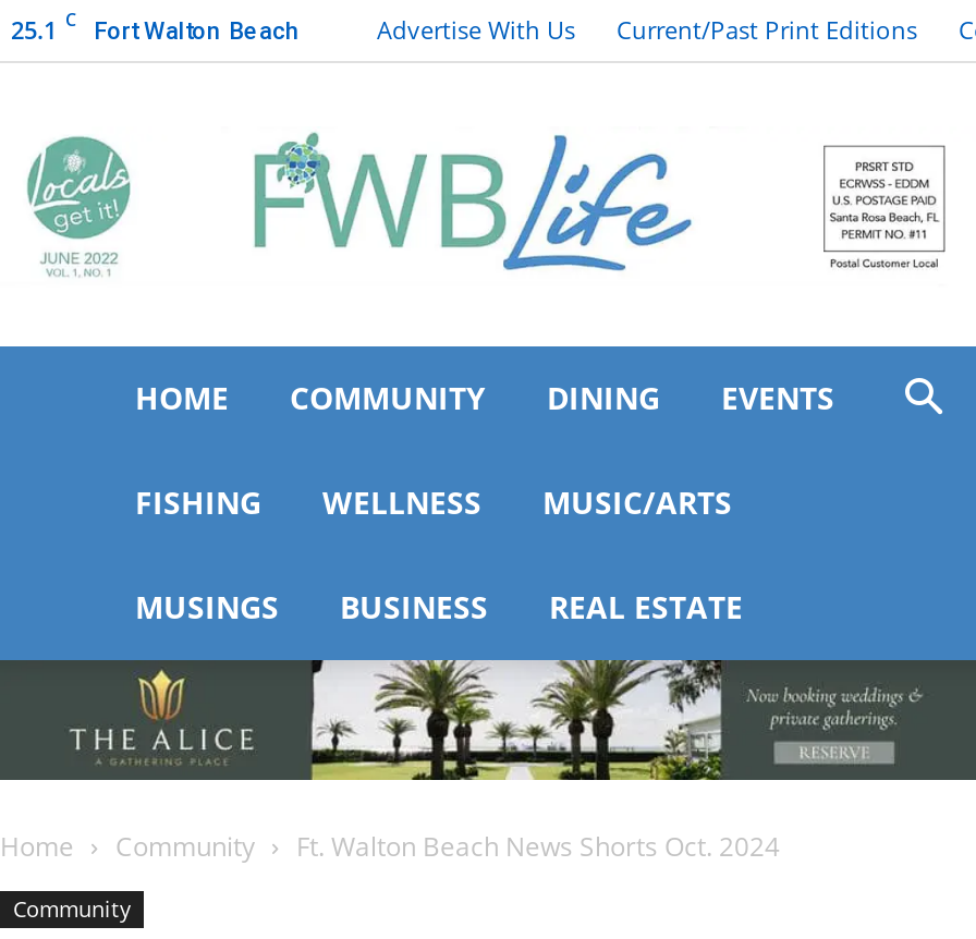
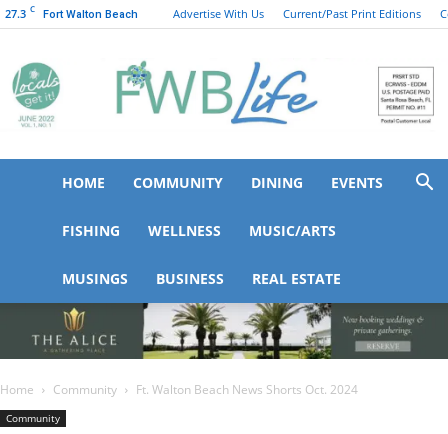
[11,7,301,46] 25.1 C Fort Walton Beach -> [5,3,138,21] 27.3 C Fort Walton Beach

